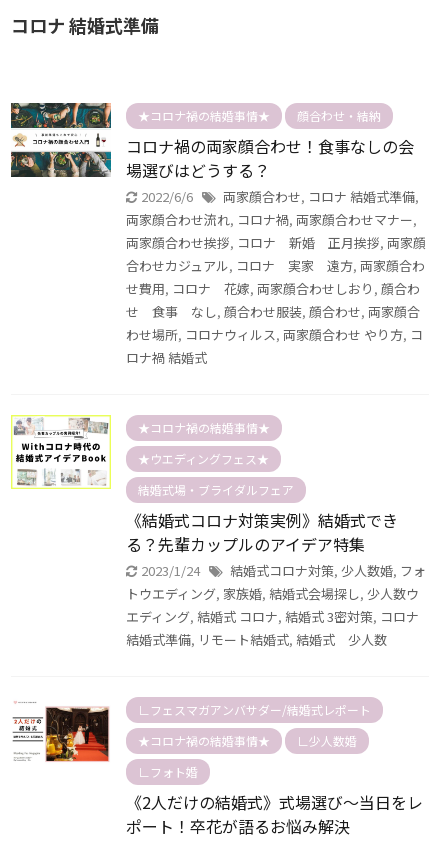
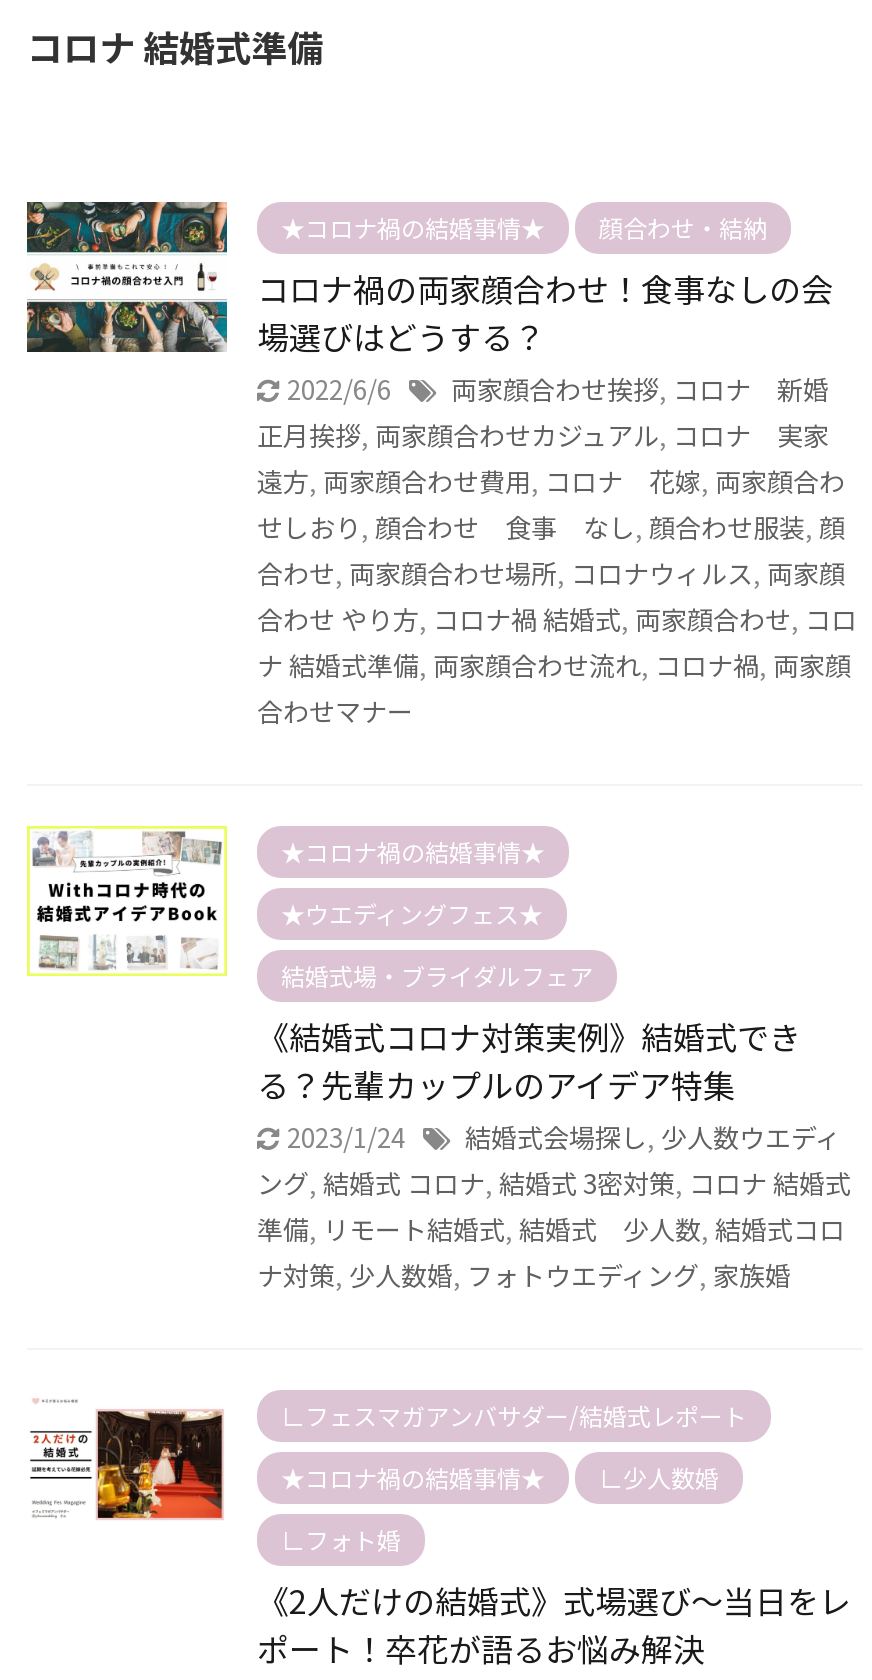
[126,187,426,367] 両家顔合わせ,コロナ 結婚式準備, | 両家顔合わせ流れ,コロナ禍,両家顔合わせマナー, | 両家顔合わせ挨拶,コロナ 新婚 正月挨拶,両家顔 | 合わせカジュアル,コロナ 実家 遠方,両家顔合わ | せ費用,コロナ 花嫁,両家顔合わせしおり,顔合わ | せ 食事 なし,顔合わせ服装,顔合わせ,両家顔合 | わせ場所,コロナウィルス,両家顔合わせ やり方,コ | ロナ禍 結婚式 -> [257,370,857,730] 両家顔合わせ挨拶,コロナ 新婚 | 正月挨拶,両家顔合わせカジュアル,コロナ 実家 | 遠方,両家顔合わせ費用,コロナ 花嫁,両家顔合わ | せしおり,顔合わせ 食事 なし,顔合わせ服装,顔 | 合わせ,両家顔合わせ場所,コロナウィルス,両家顔 | 合わせ やり方,コロナ禍 結婚式,両家顔合わせ,コロ | ナ 結婚式準備,両家顔合わせ流れ,コロナ禍,両家顔 | 合わせマナー
[126,561,426,649] 結婚式コロナ対策,少人数婚,フォ | トウエディング,家族婚,結婚式会場探し,少人数ウ | エディング,結婚式 コロナ,結婚式 3密対策,コロナ | 結婚式準備,リモート結婚式,結婚式 少人数 -> [257,1118,851,1294] 結婚式会場探し,少人数ウエディ | ング,結婚式 コロナ,結婚式 3密対策,コロナ 結婚式 | 準備,リモート結婚式,結婚式 少人数,結婚式コロ | ナ対策,少人数婚,フォトウエディング,家族婚

